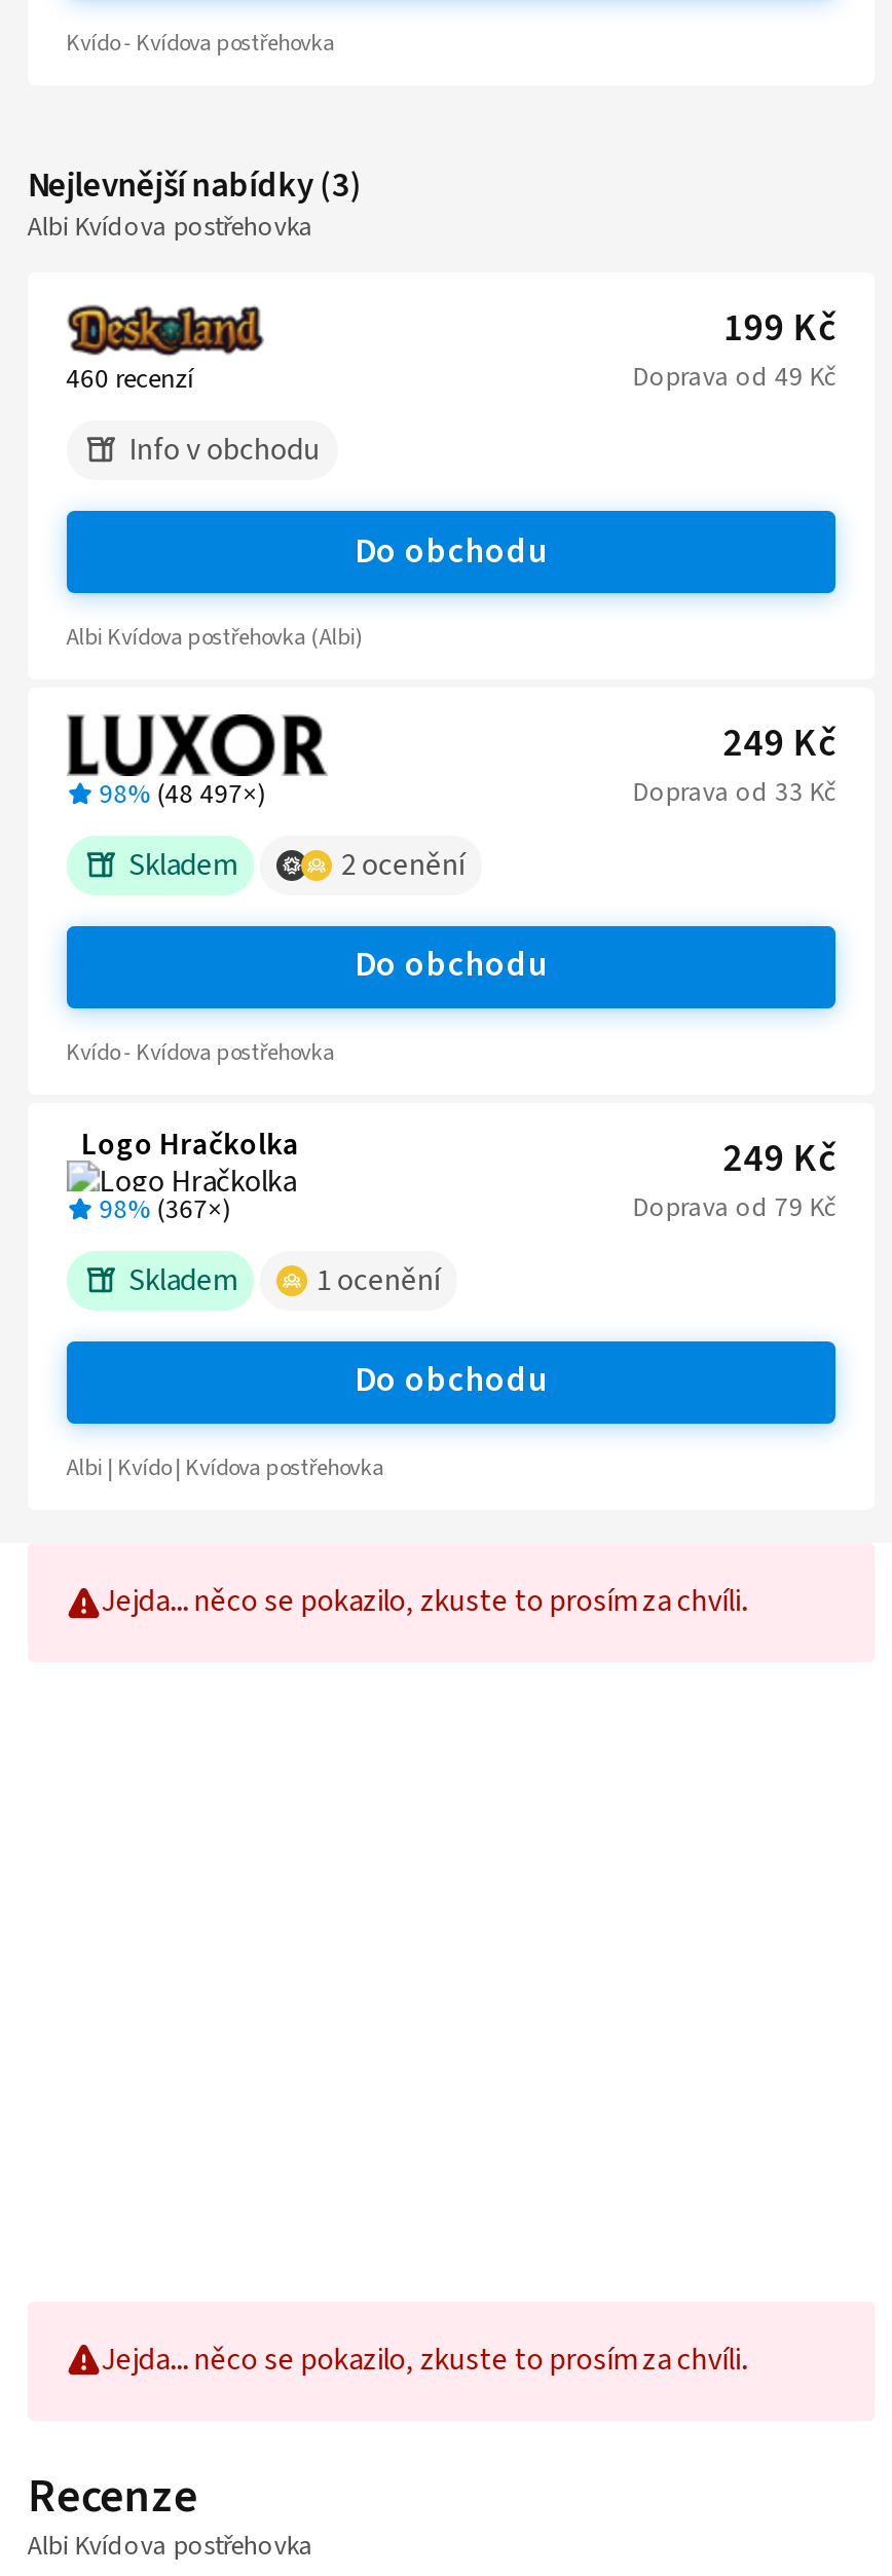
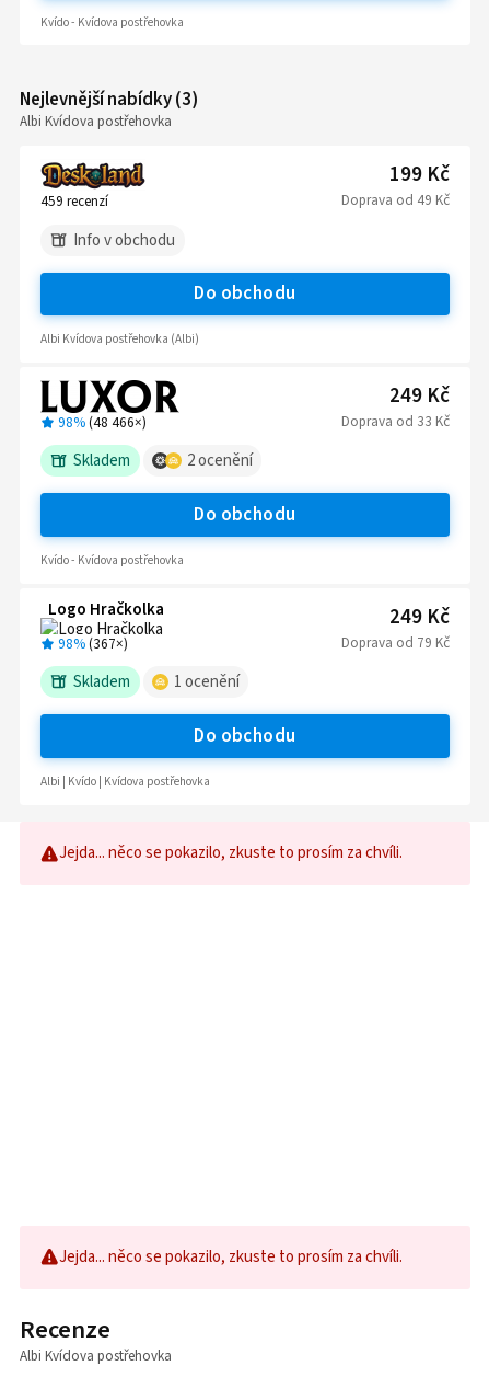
[66,360,194,397] 460 recenzí -> [40,192,108,212] 459 recenzí
[99,775,266,812] 98% (48 497×) -> [58,413,146,433] 98% (48 466×)

